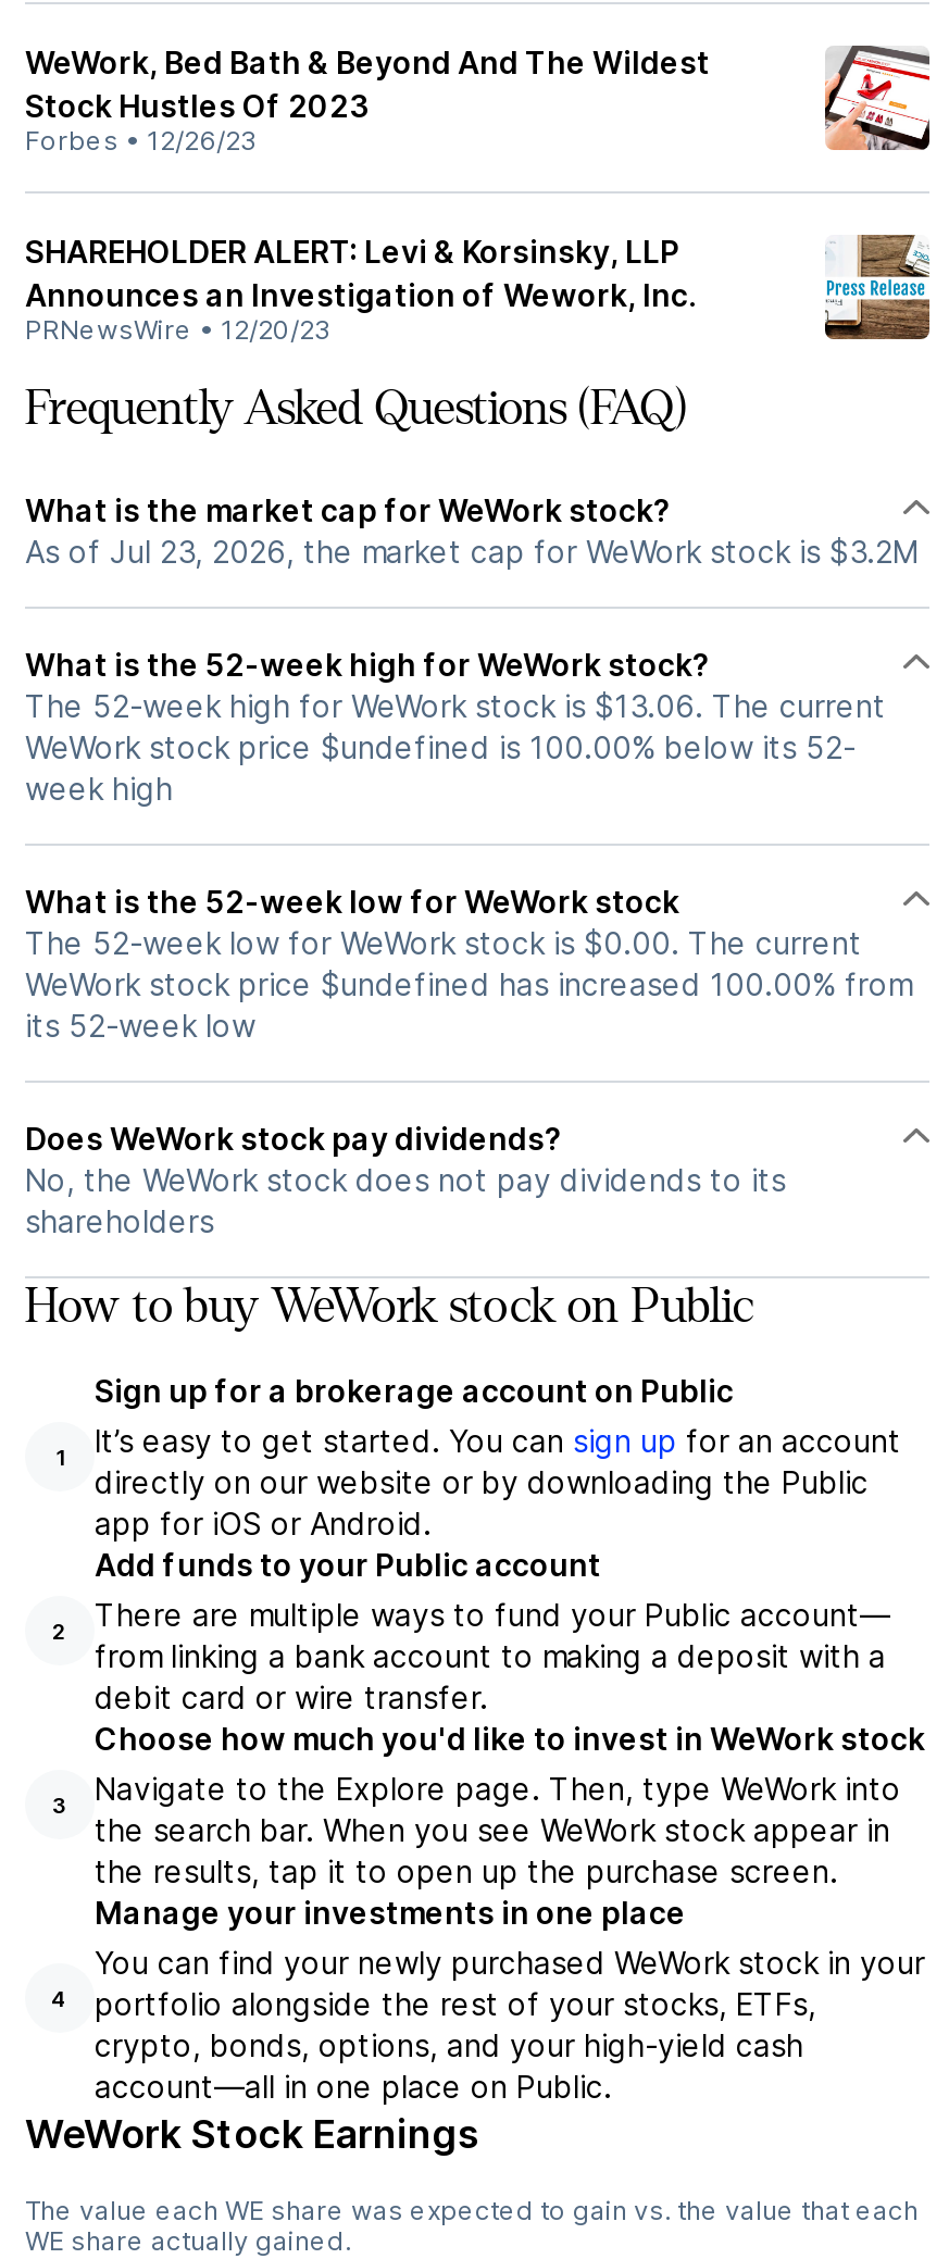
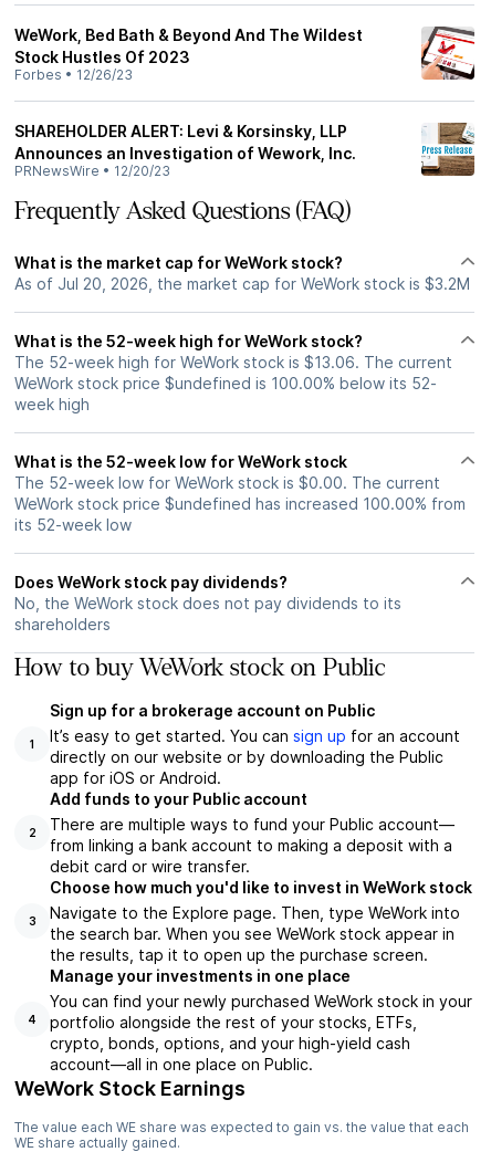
[25,532,919,569] As of Jul 23, 2026, the market cap for WeWork stock is $3.2M -> [14,274,470,293] As of Jul 20, 2026, the market cap for WeWork stock is $3.2M

